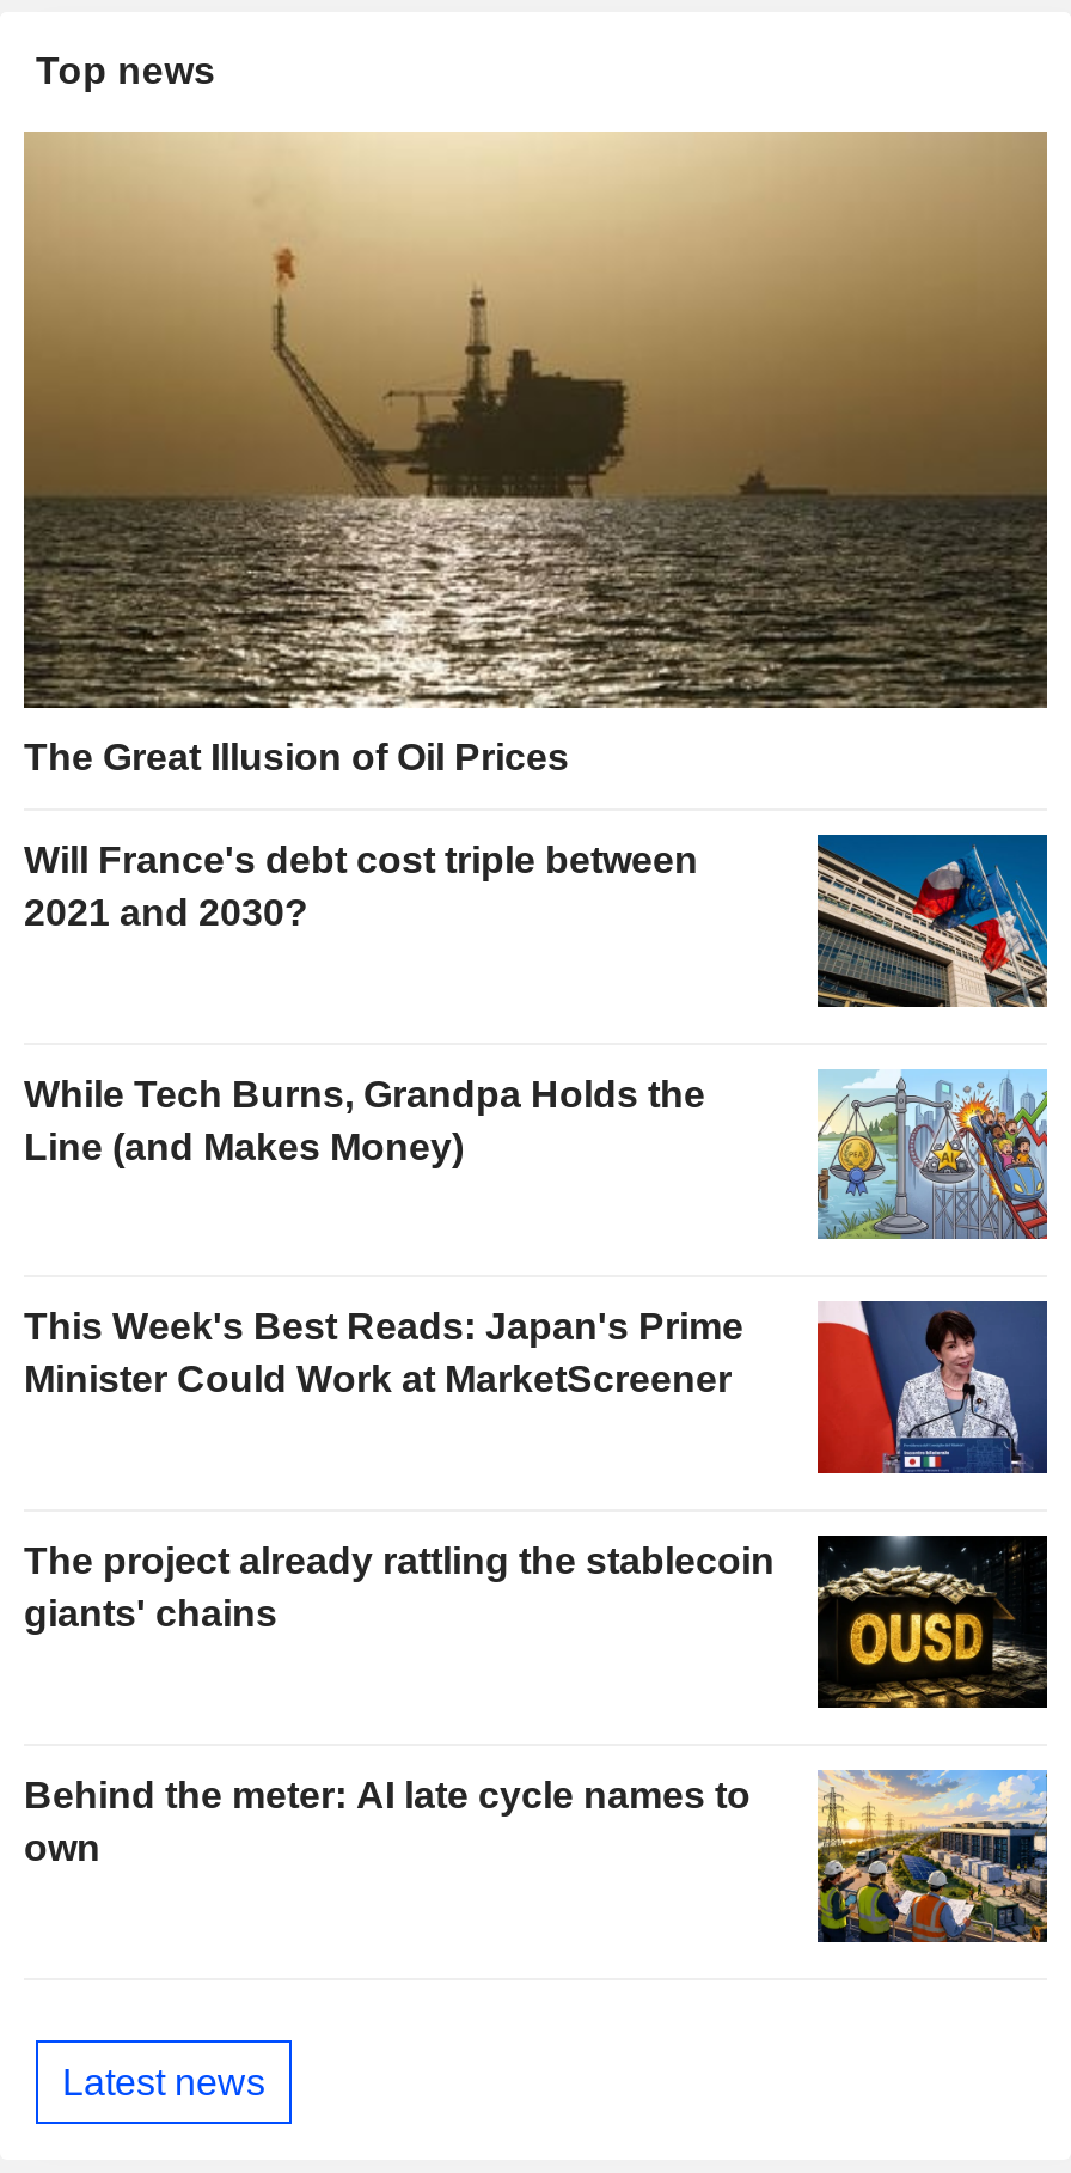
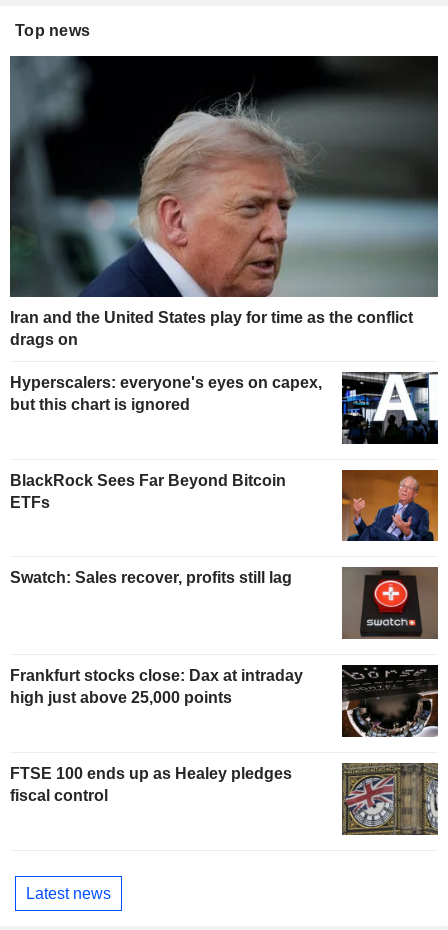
[22,129,1049,777] [image] | The Great Illusion of Oil Prices -> [9,55,439,348] [image] | Iran and the United States play for time as the conflict | drags on
[24,839,698,933] Will France's debt cost triple between | 2021 and 2030? -> [10,374,322,413] Hyperscalers: everyone's eyes on capex, | but this chart is ignored
[815,832,1049,1009] [image] -> [342,371,439,445] [image]
[24,1073,705,1167] While Tech Burns, Grandpa Holds the | Line (and Makes Money) -> [10,472,286,511] BlackRock Sees Far Beyond Bitcoin | ETFs
[818,1069,1049,1241] [image] -> [341,469,439,542] [image]
[24,1307,743,1400] This Week's Best Reads: Japan's Prime | Minister Could Work at MarketScreener -> [10,569,292,586] Swatch: Sales recover, profits still lag
[818,1301,1047,1473] [image] -> [342,566,438,639] [image]
[24,1533,1047,1710] [image] | The project already rattling the stablecoin | giants' chains -> [10,665,438,738] [image] | Frankfurt stocks close: Dax at intraday | high just above 25,000 points
[24,1775,751,1868] Behind the meter: AI late cycle names to | own -> [10,765,292,804] FTSE 100 ends up as Healey pledges | fiscal control
[818,1768,1049,1945] [image] -> [342,762,438,836] [image]

